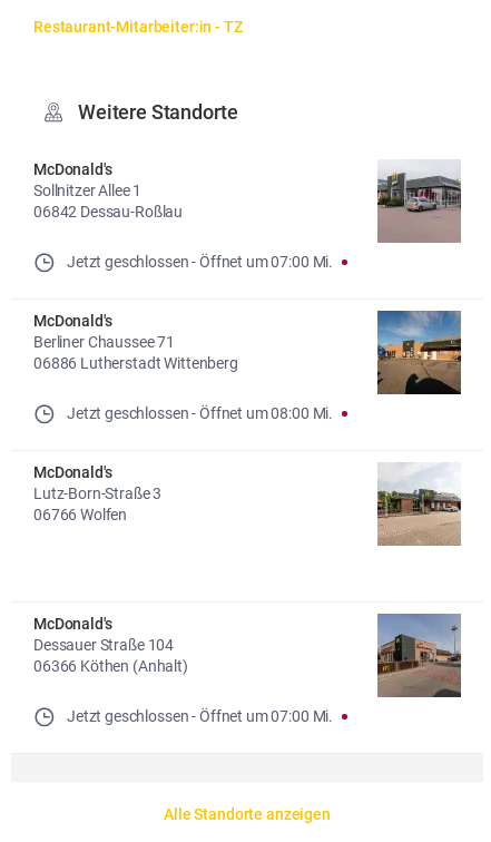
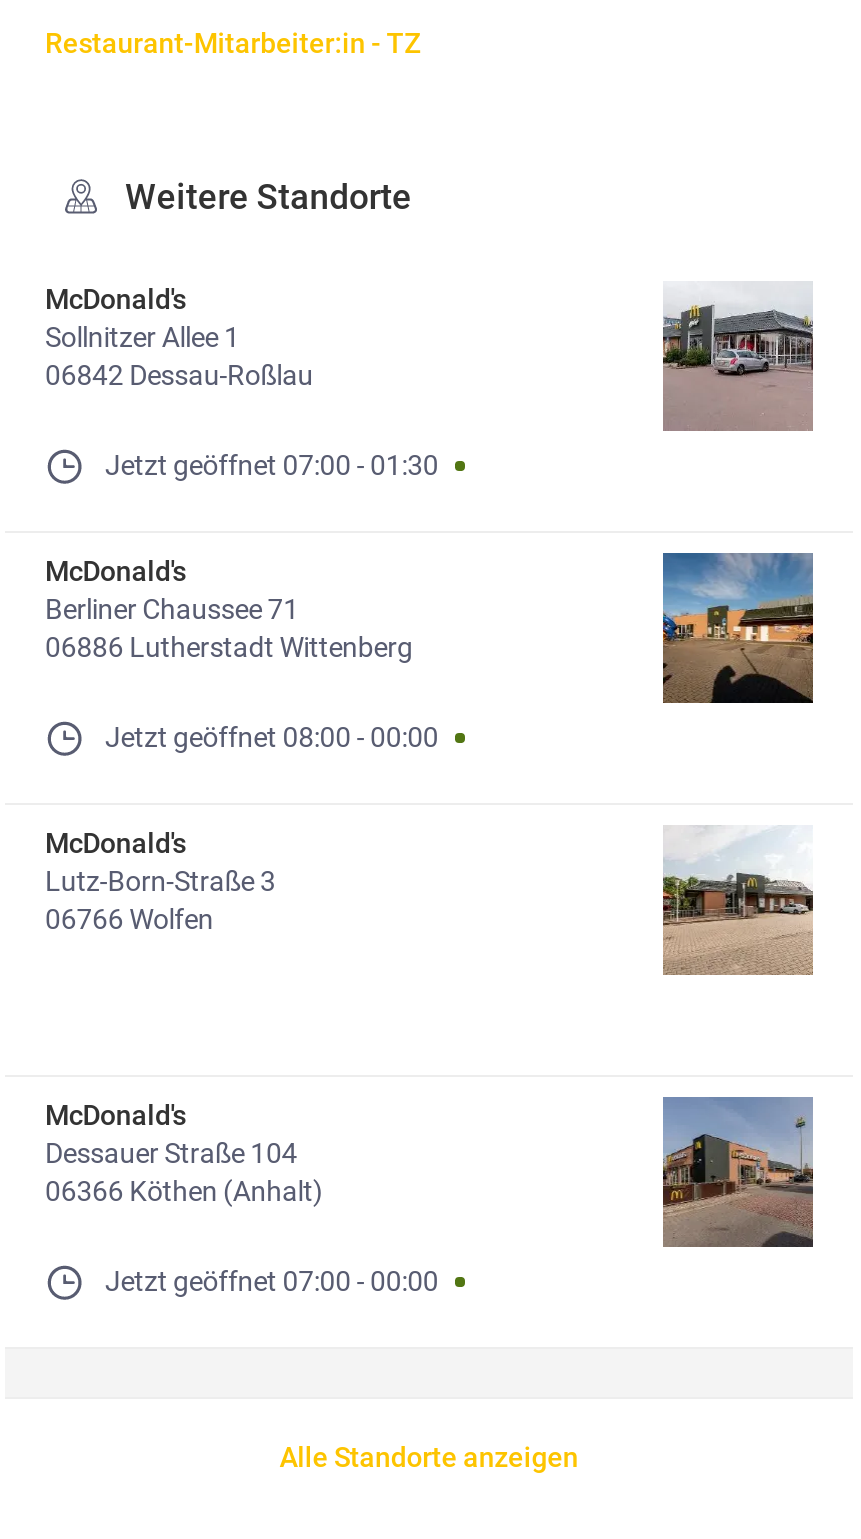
[67,252,333,270] Jetzt geschlossen - Öffnet um 07:00 Mi. -> [105,448,439,480] Jetzt geöffnet 07:00 - 01:30
[67,404,333,422] Jetzt geschlossen - Öffnet um 08:00 Mi. -> [105,720,439,752] Jetzt geöffnet 08:00 - 00:00
[67,707,333,725] Jetzt geschlossen - Öffnet um 07:00 Mi. -> [105,1264,439,1296] Jetzt geöffnet 07:00 - 00:00

